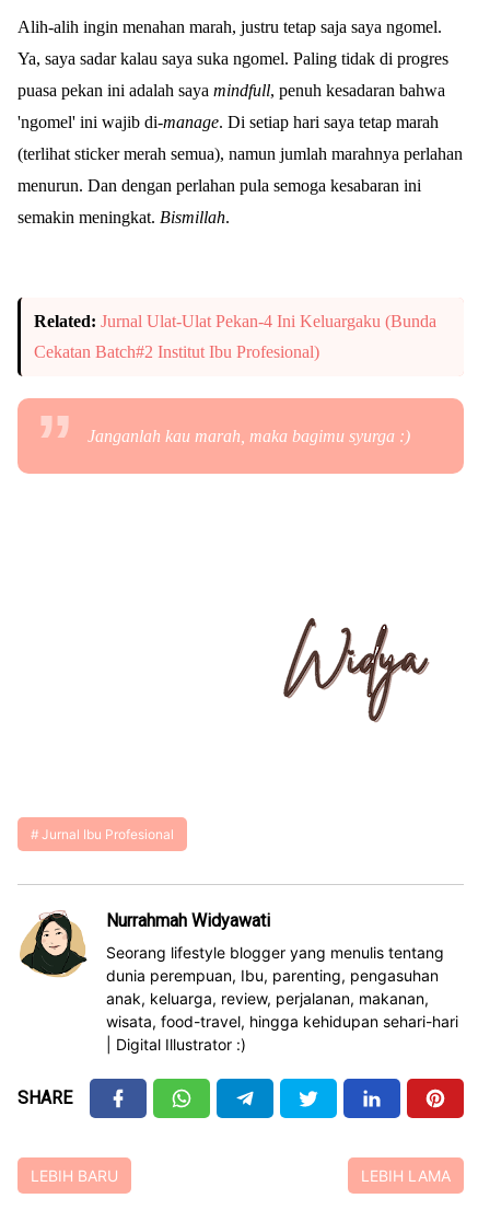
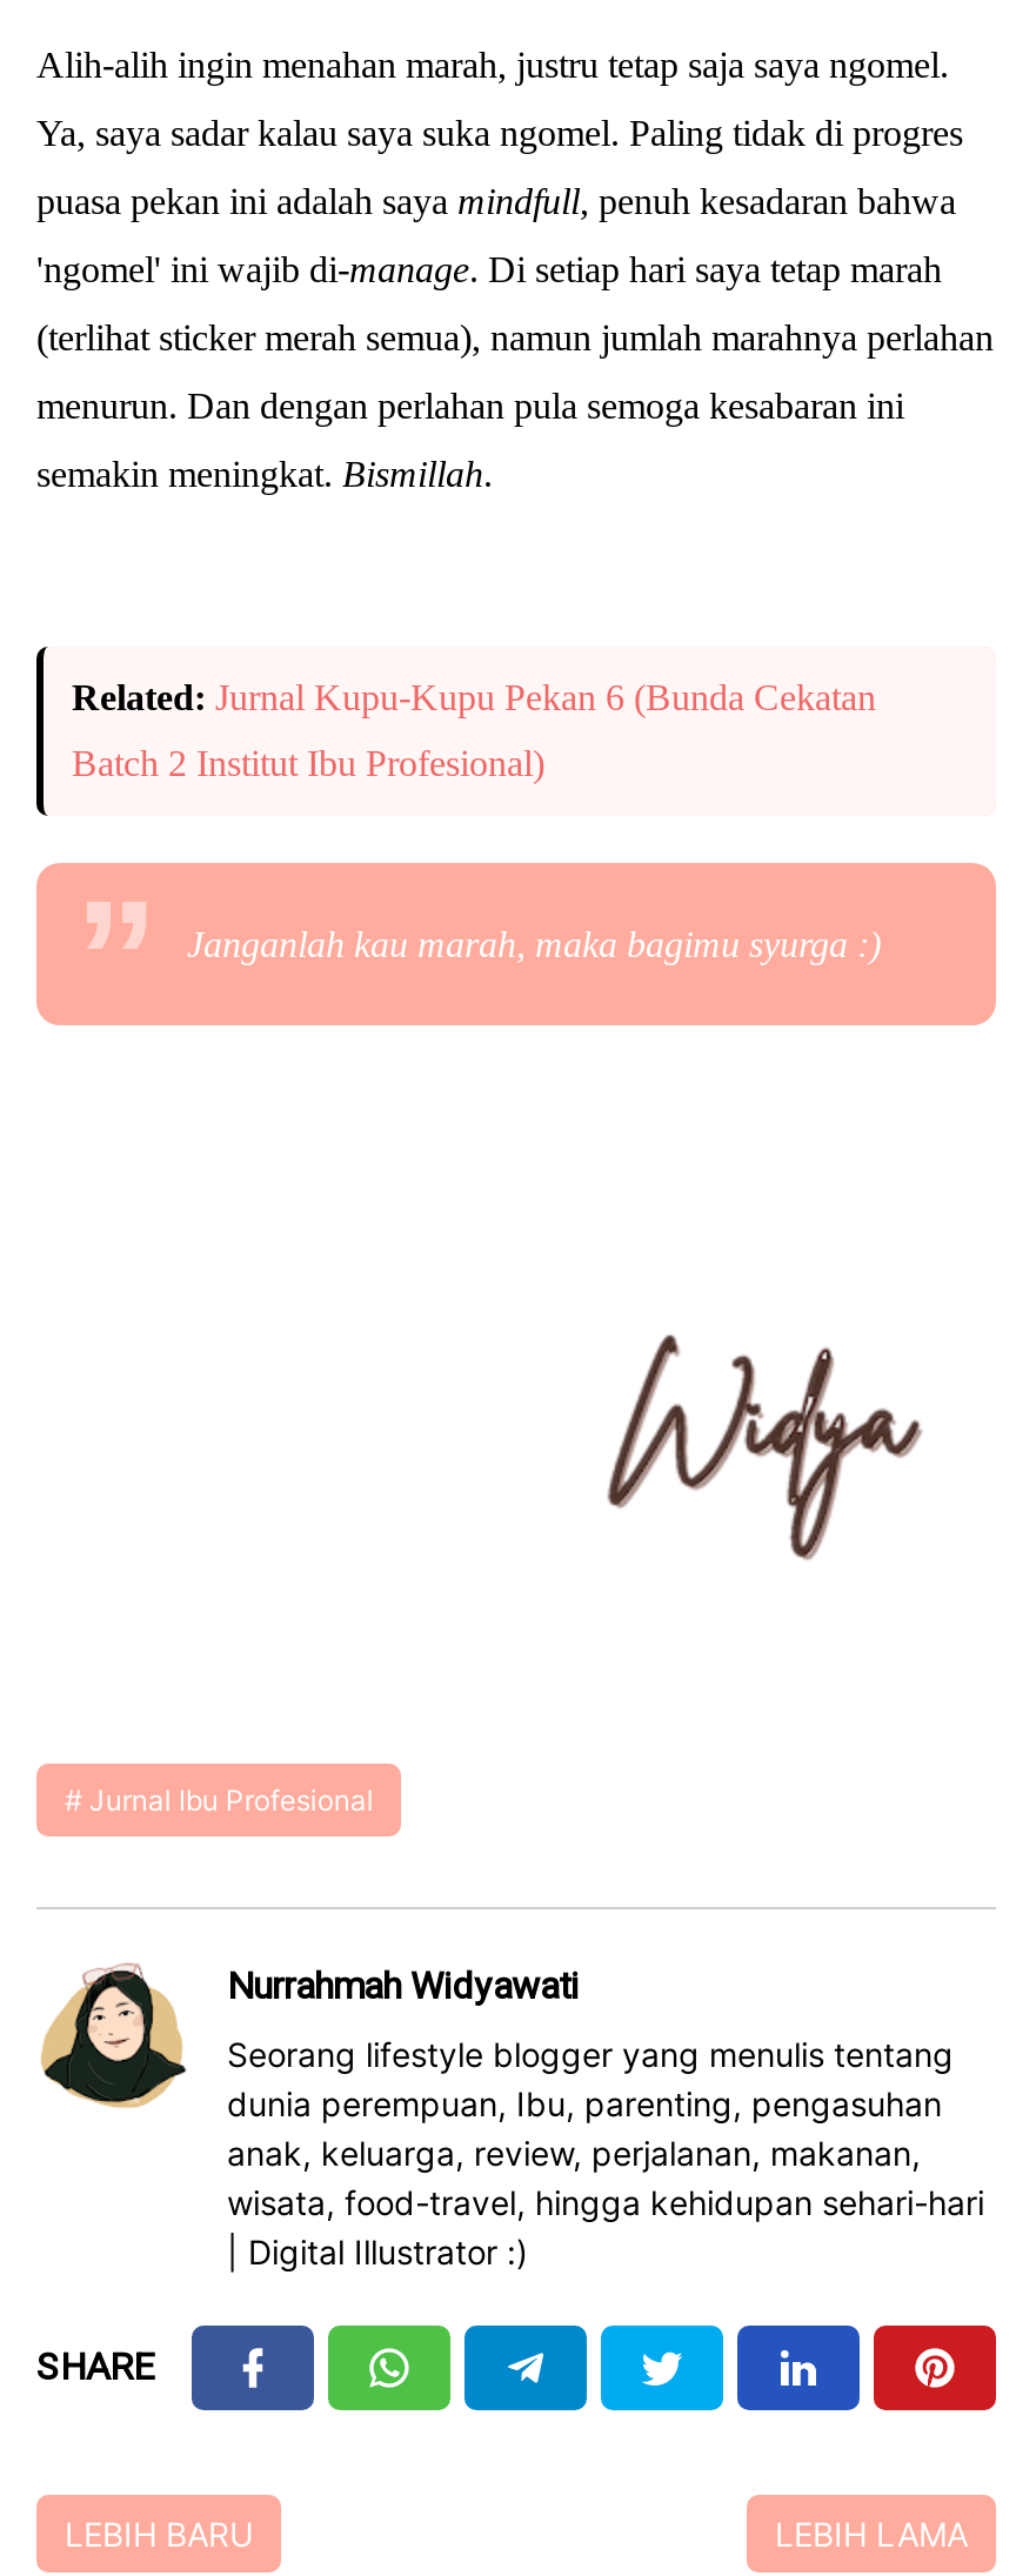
[34,312,436,330] Related: Jurnal Ulat-Ulat Pekan-4 Ini Keluargaku (Bunda -> [72,677,876,717] Related: Jurnal Kupu-Kupu Pekan 6 (Bunda Cekatan
[34,342,319,361] Cekatan Batch#2 Institut Ibu Profesional) -> [72,743,544,783] Batch 2 Institut Ibu Profesional)

